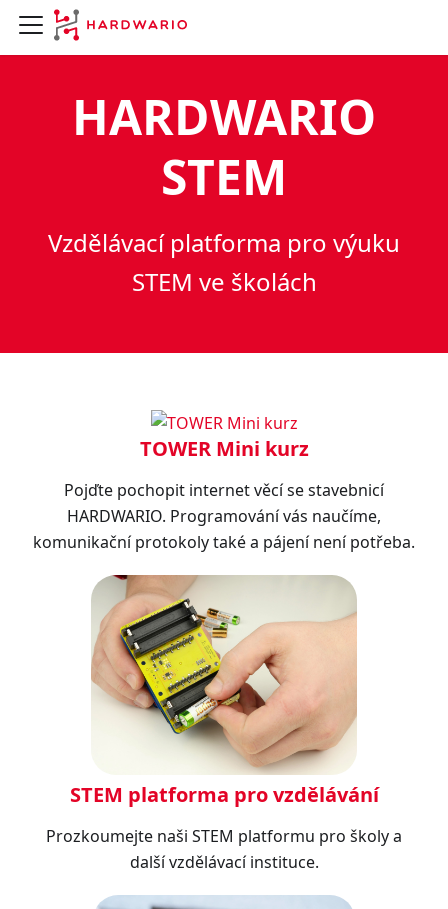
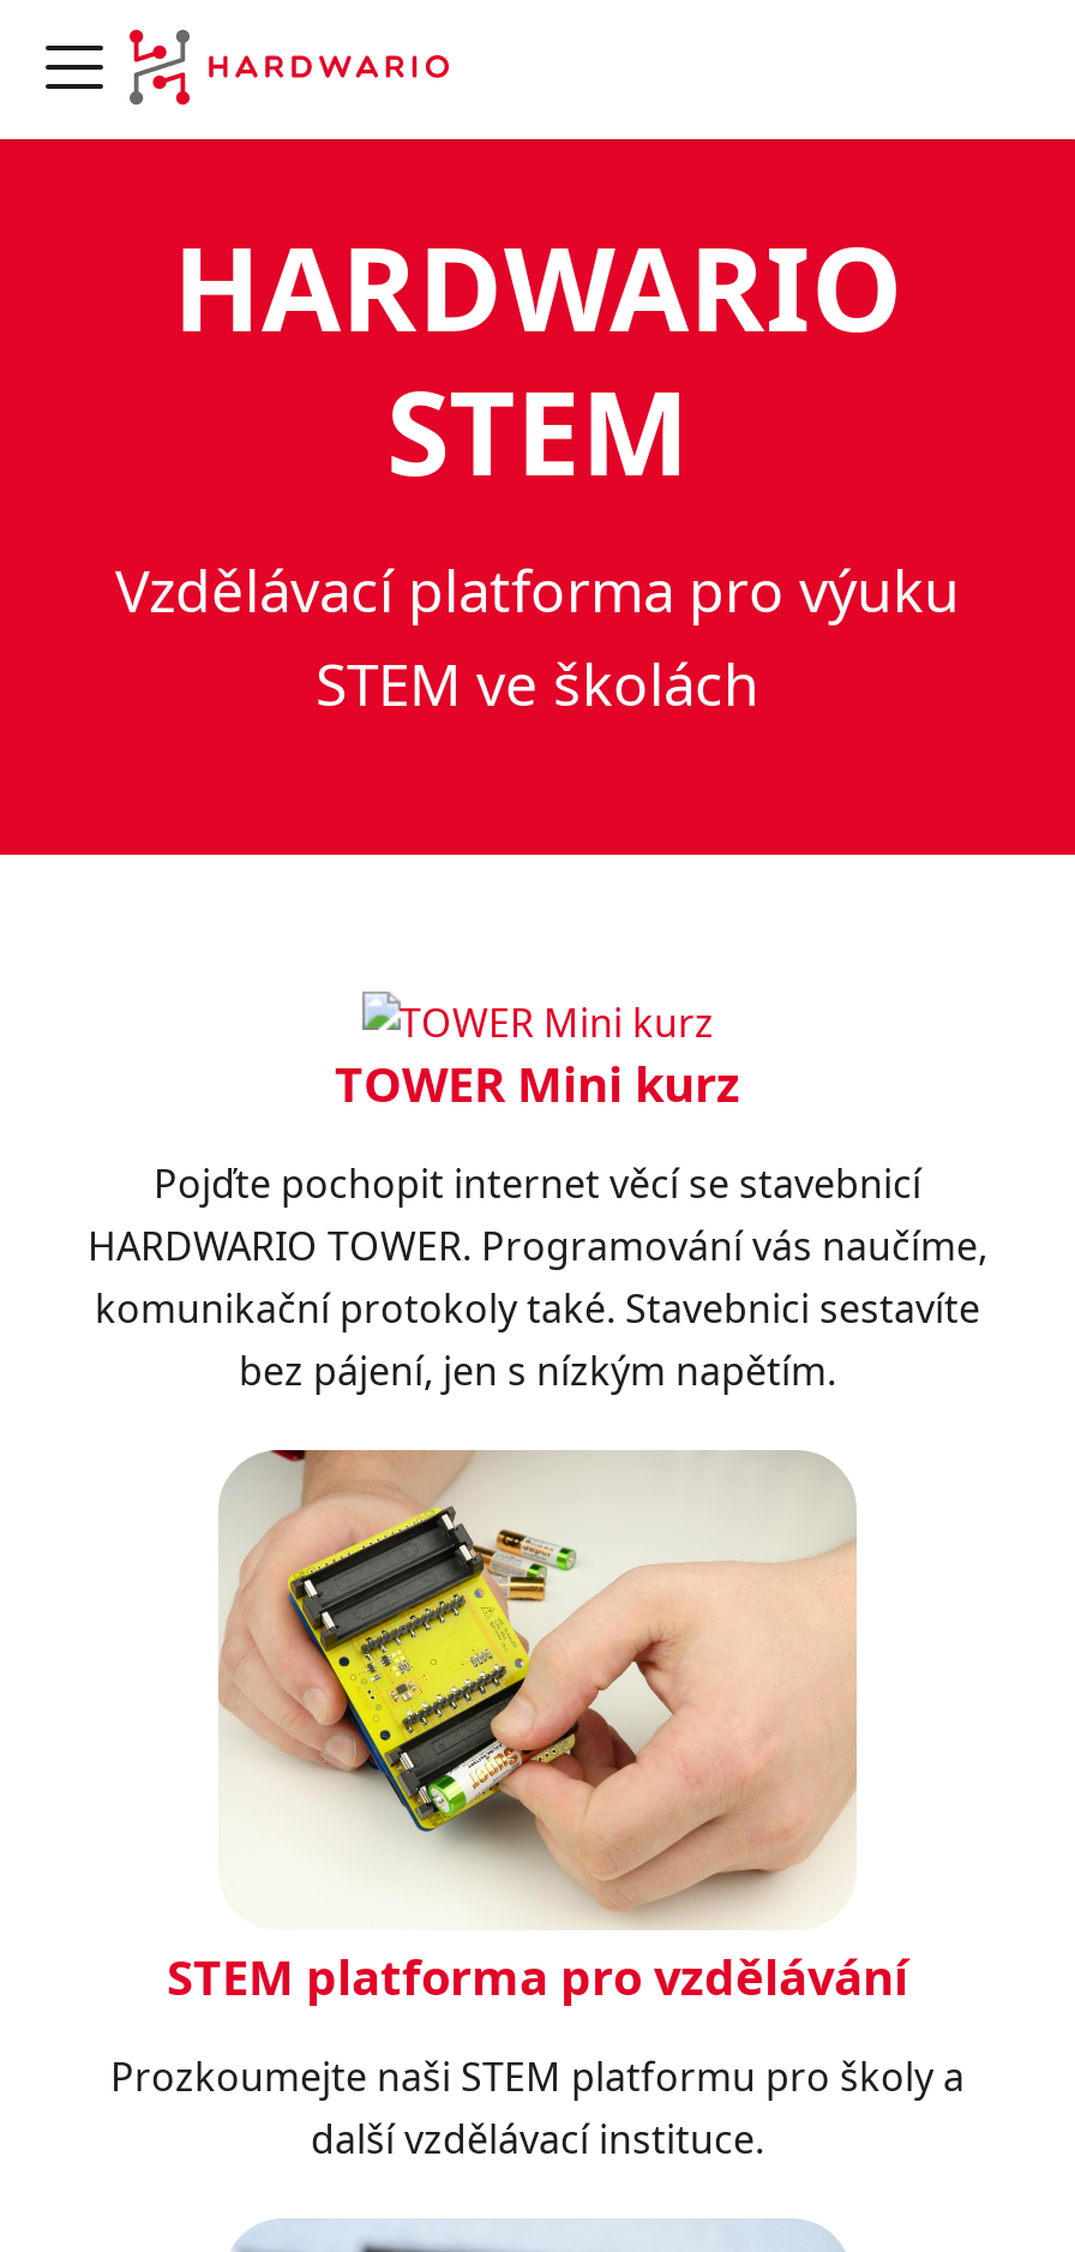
[33,505,415,553] HARDWARIO. Programování vás naučíme, | komunikační protokoly také a pájení není potřeba. -> [88,1220,987,1397] HARDWARIO TOWER. Programování vás naučíme, | komunikační protokoly také. Stavebnici sestavíte | bez pájení, jen s nízkým napětím.

